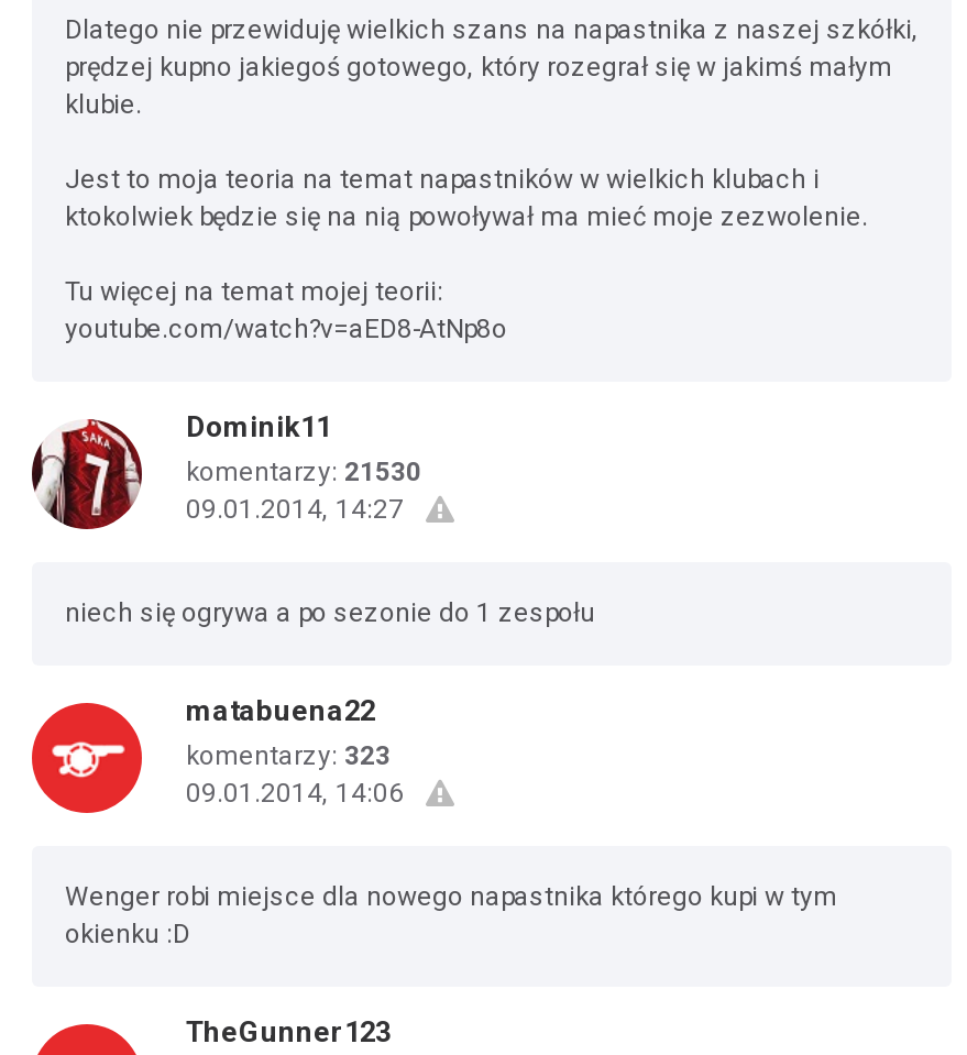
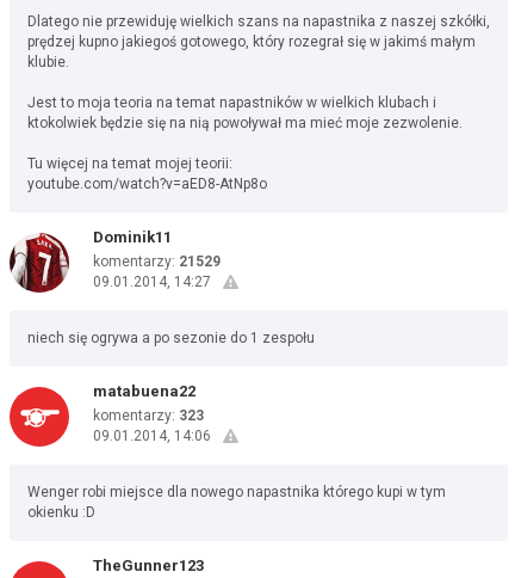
[186,457,421,487] komentarzy: 21530 -> [93,253,221,270] komentarzy: 21529

